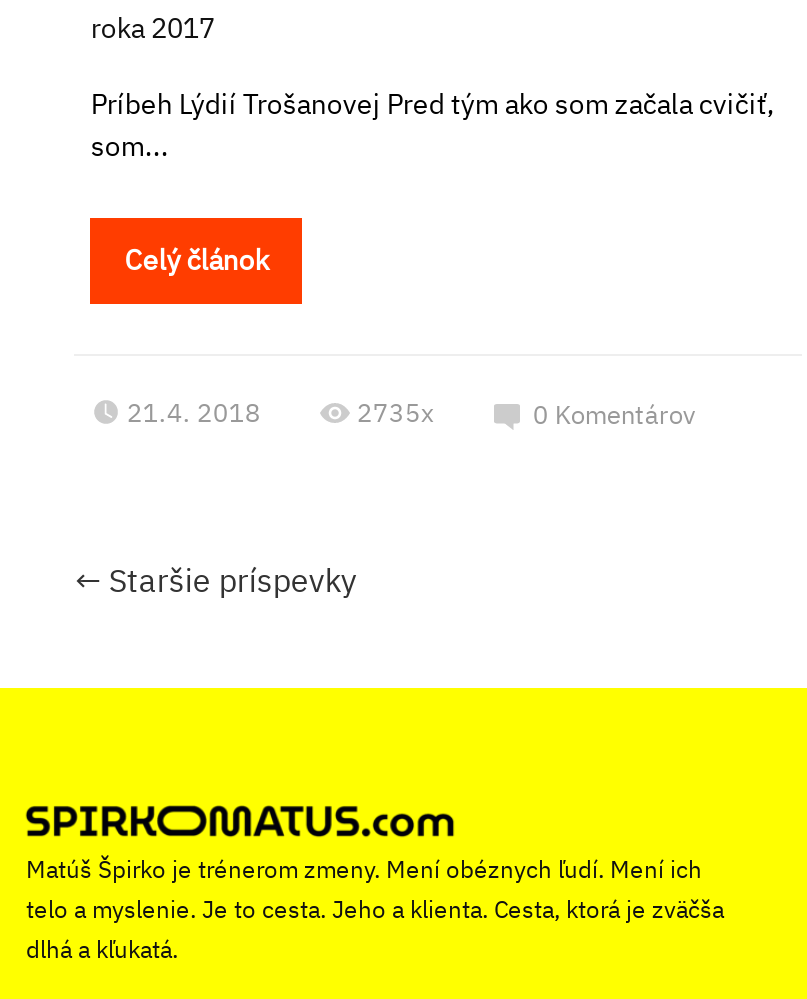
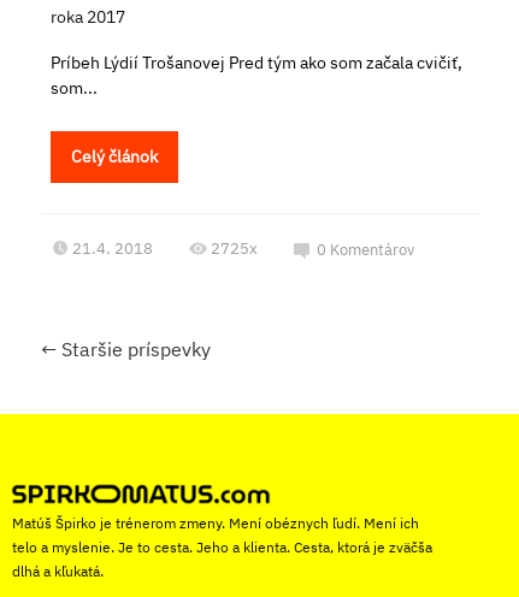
[357,396,435,430] 2735x -> [211,238,258,259] 2725x

